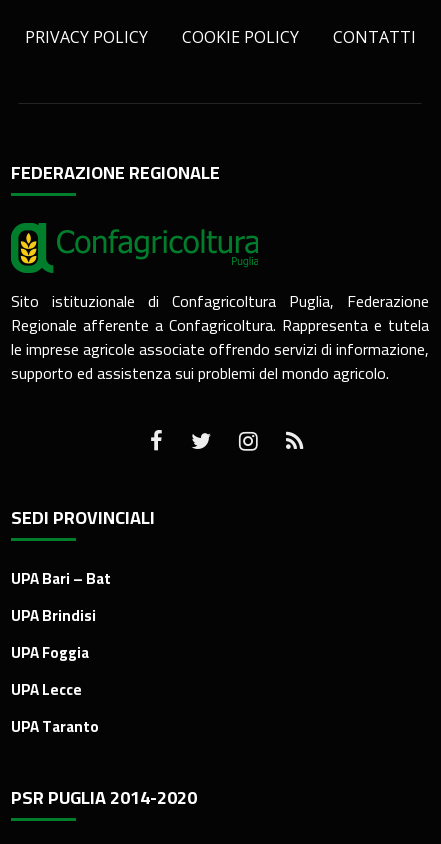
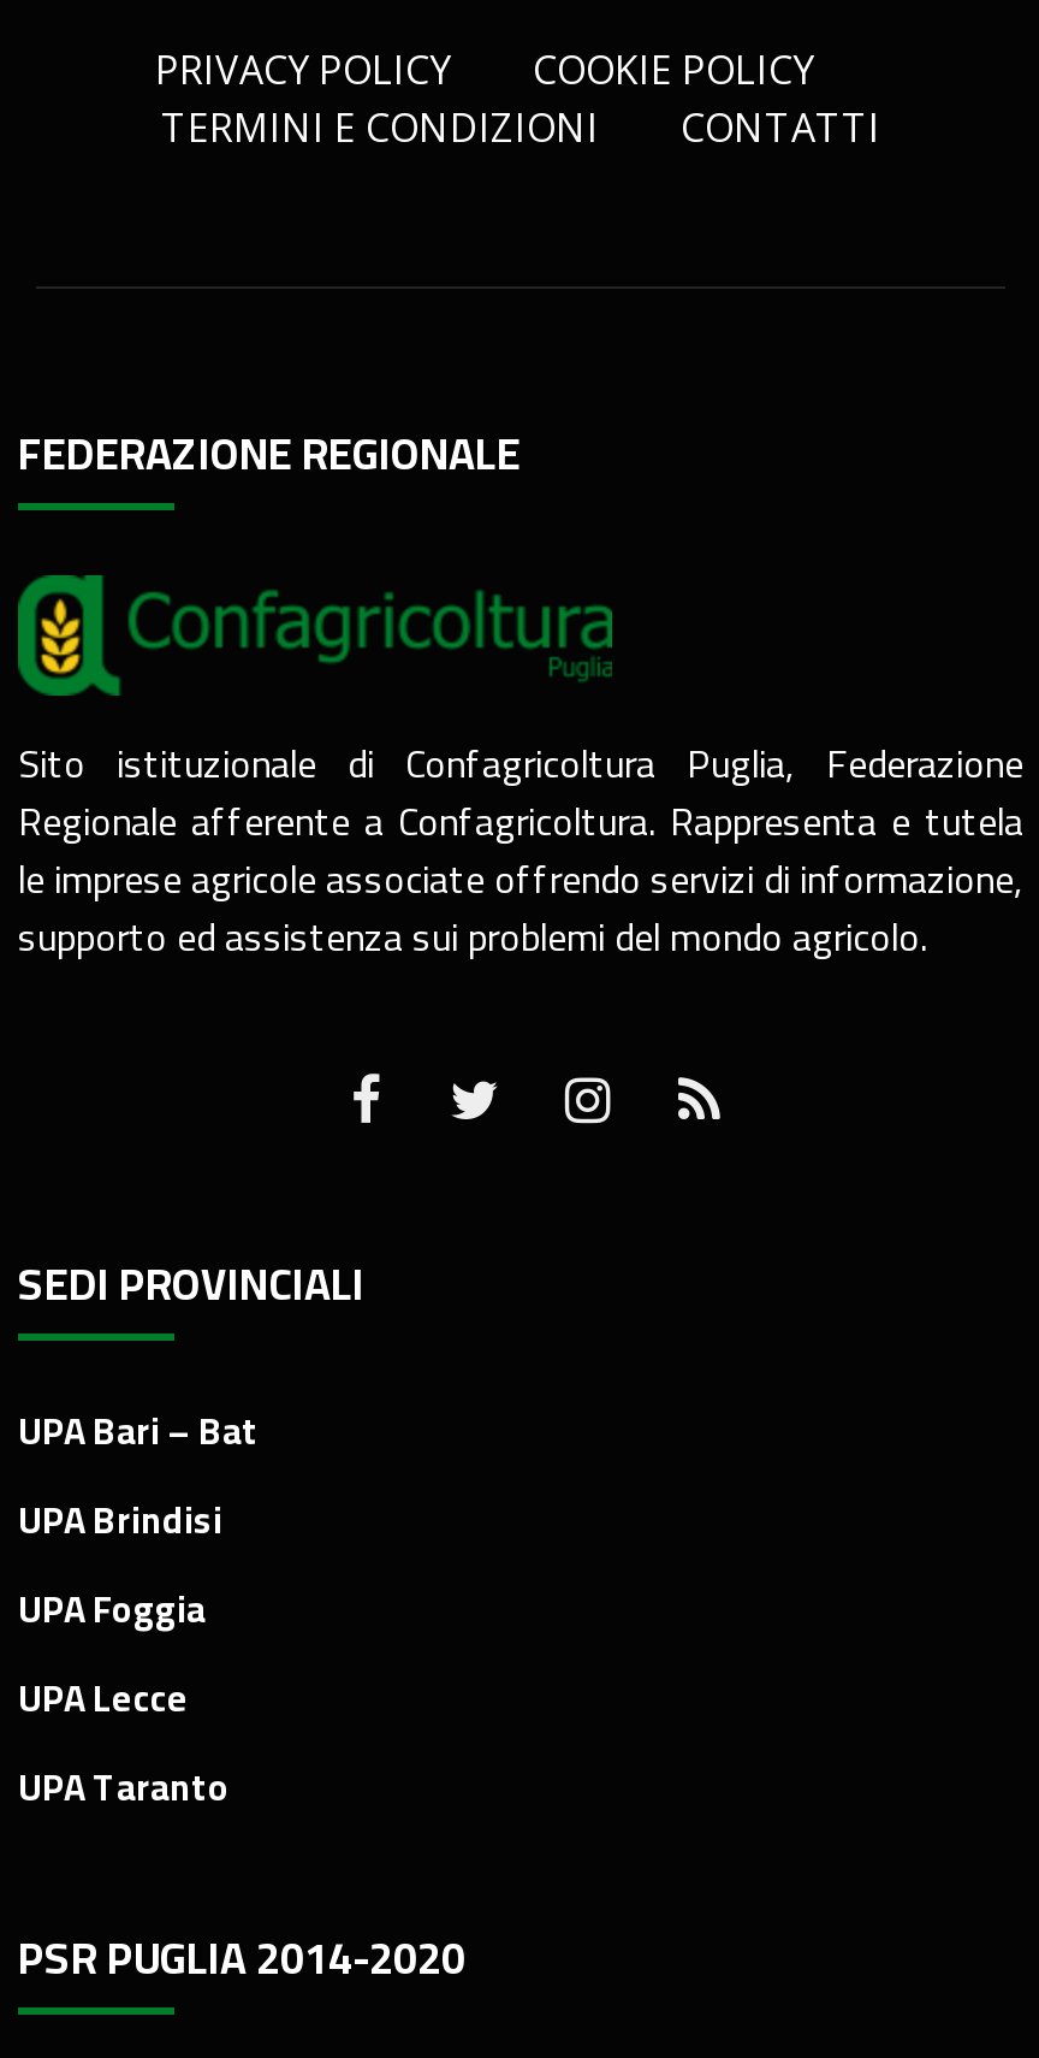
none -> [161,101,599,154] TERMINI E CONDIZIONI

